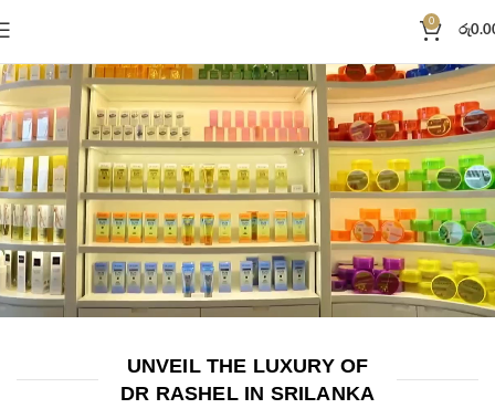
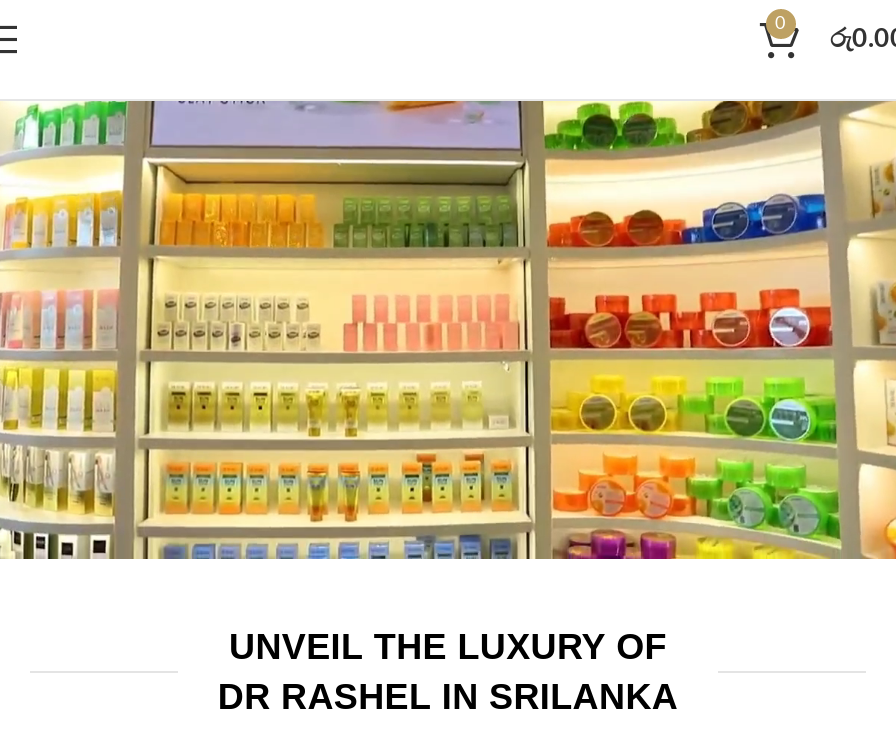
[3,63,492,318] [image] -> [6,99,890,561] [image]

